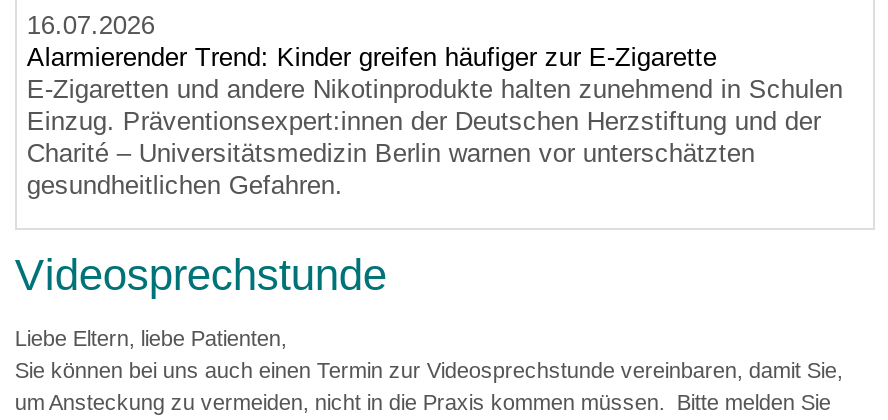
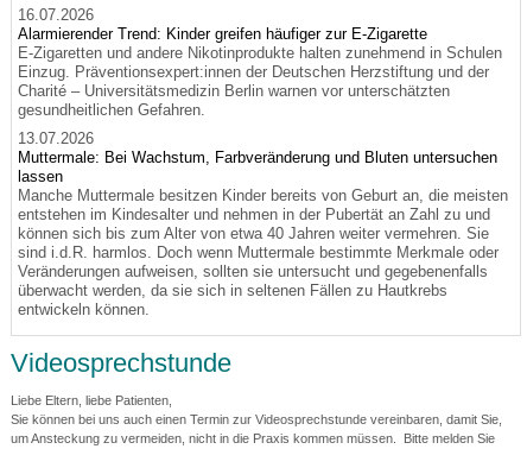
none -> [18,129,508,318] 13.07.2026 | Muttermale: Bei Wachstum, Farbveränderung und Bluten untersuchen | lassen | Manche Muttermale besitzen Kinder bereits von Geburt an, die meisten | entstehen im Kindesalter und nehmen in der Pubertät an Zahl zu und | können sich bis zum Alter von etwa 40 Jahren weiter vermehren. Sie | sind i.d.R. harmlos. Doch wenn Muttermale bestimmte Merkmale oder | Veränderungen aufweisen, sollten sie untersucht und gegebenenfalls | überwacht werden, da sie sich in seltenen Fällen zu Hautkrebs | entwickeln können.

